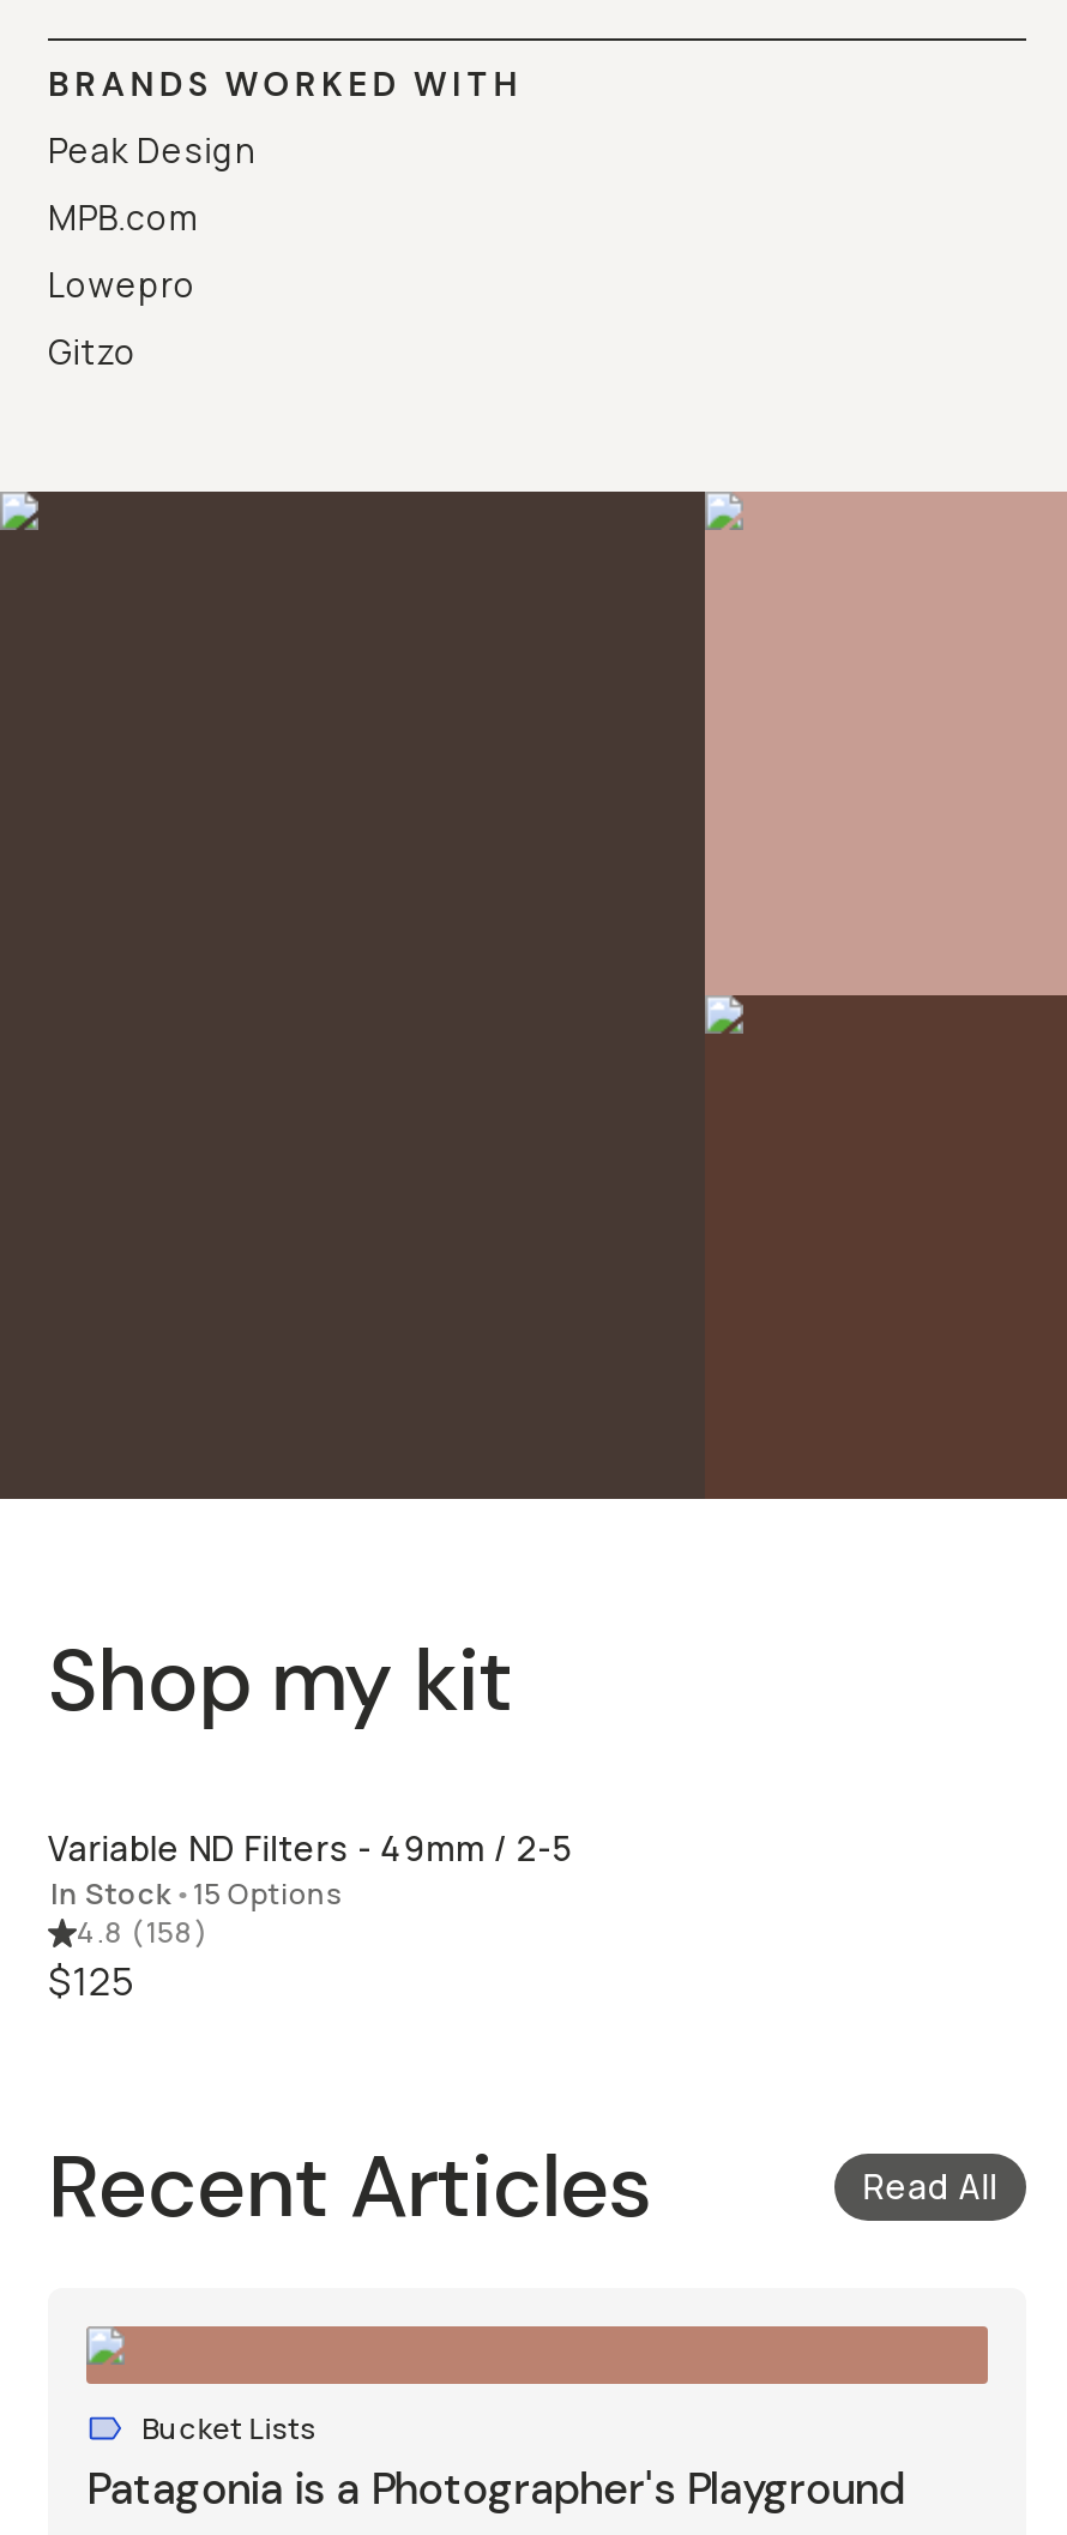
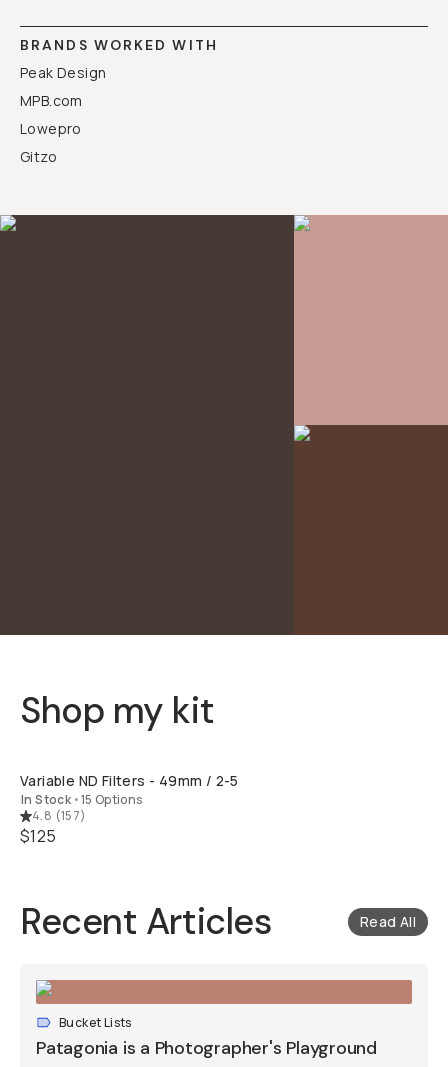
[77,1911,210,1952] 4.8 (158) -> [32,807,87,824] 4.8 (157)

